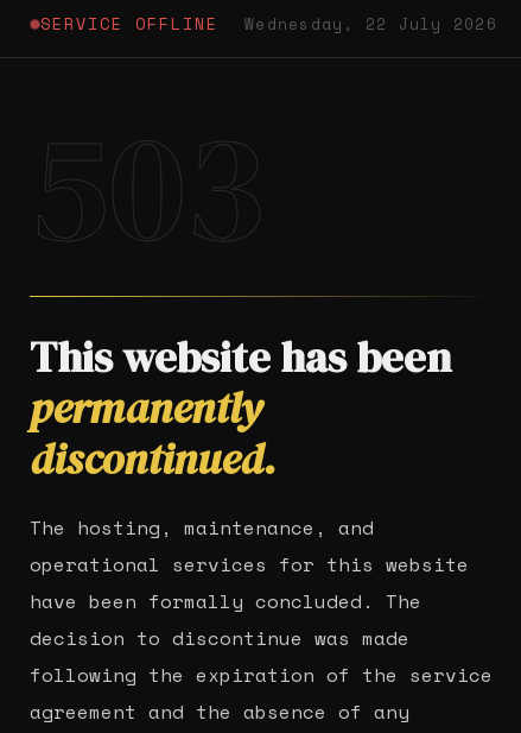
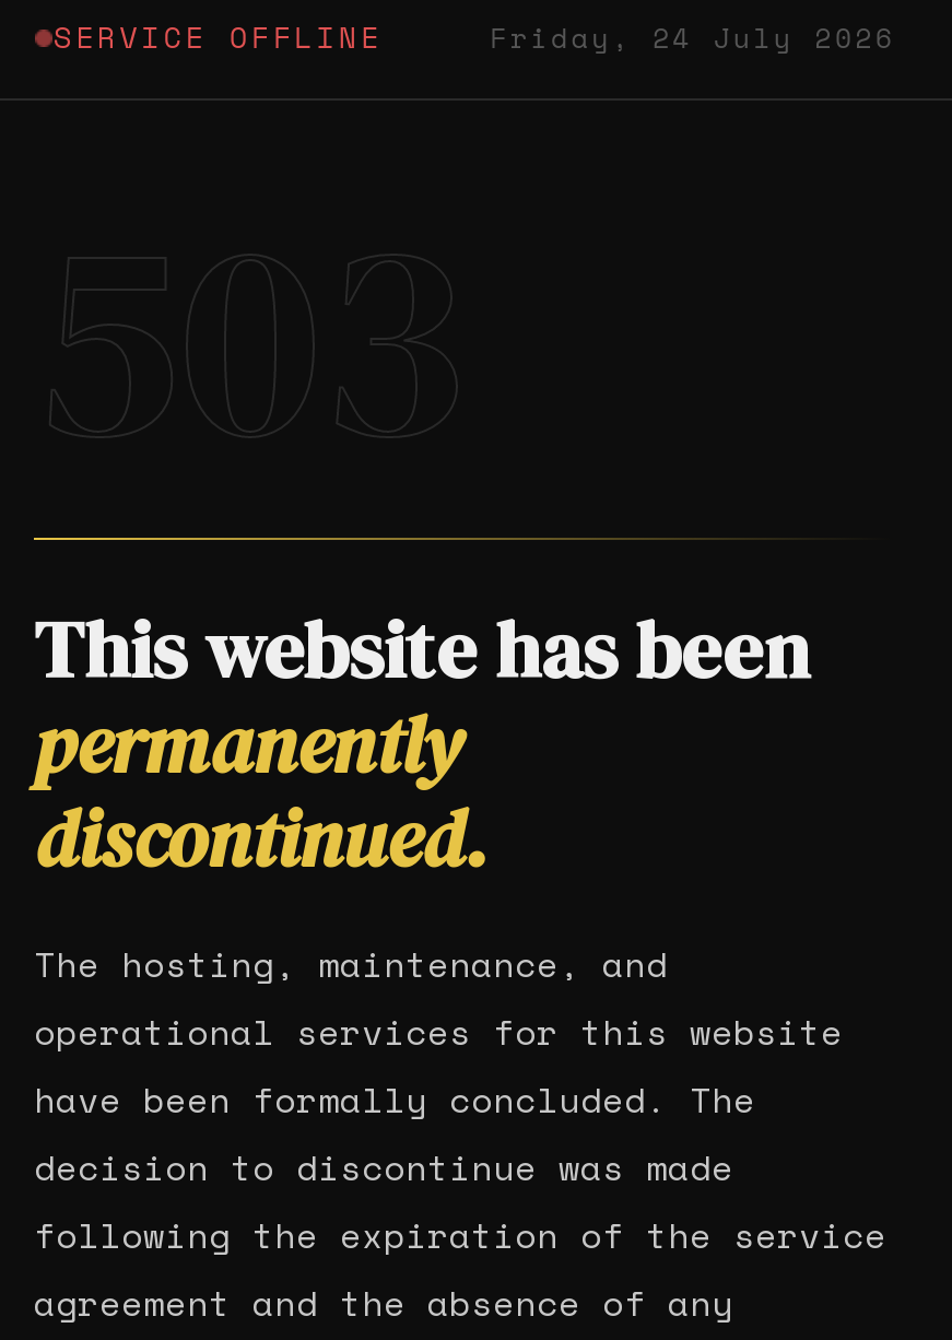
[244,12,497,35] Wednesday, 22 July 2026 -> [490,16,895,58] Friday, 24 July 2026

